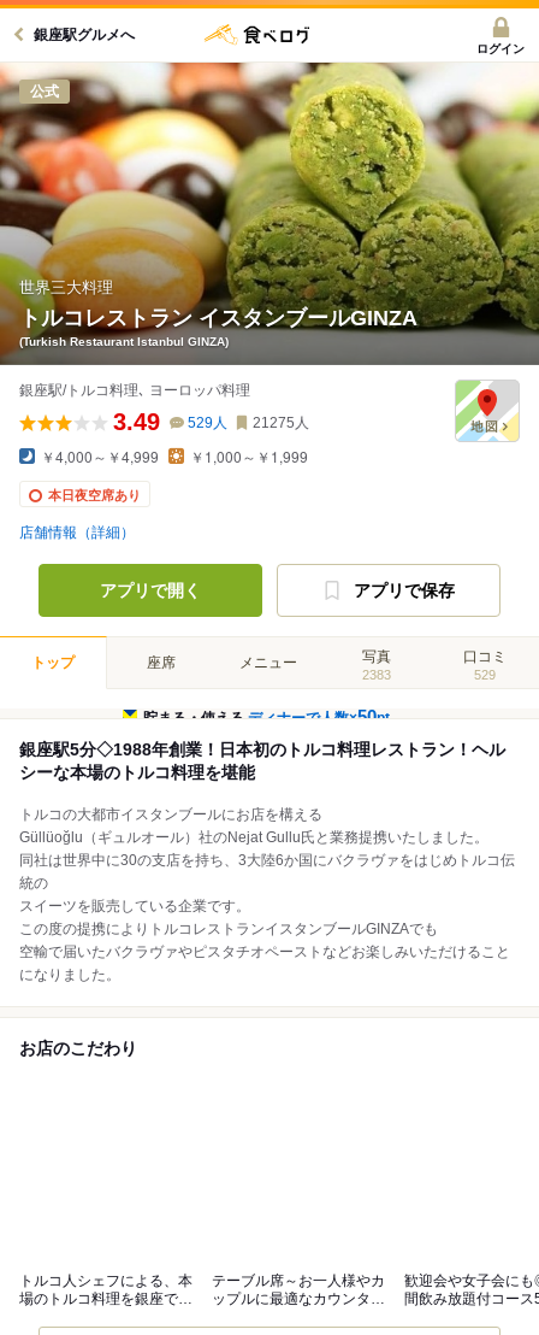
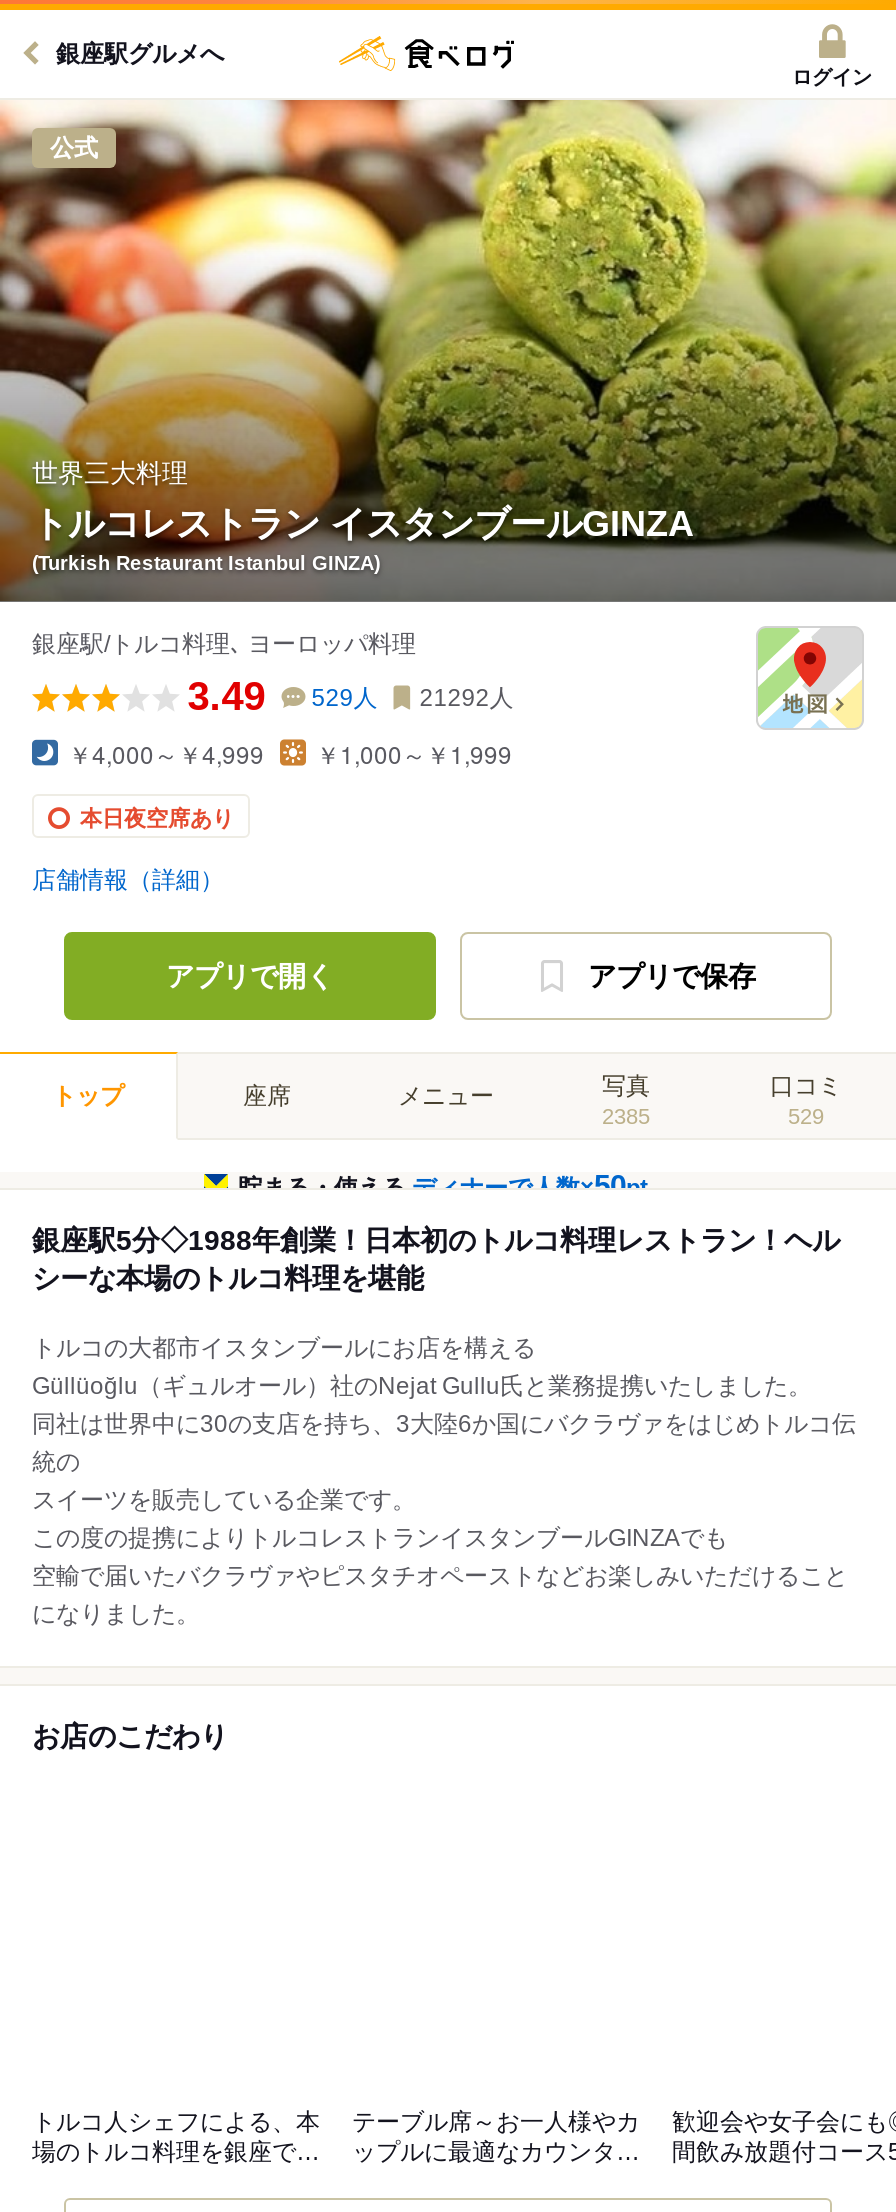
[113,408,309,435] 3.49 529人 21275人 -> [188,674,514,718] 3.49 529人 21292人
[362,667,391,682] 2383 -> [602,1104,650,1128] 2385

